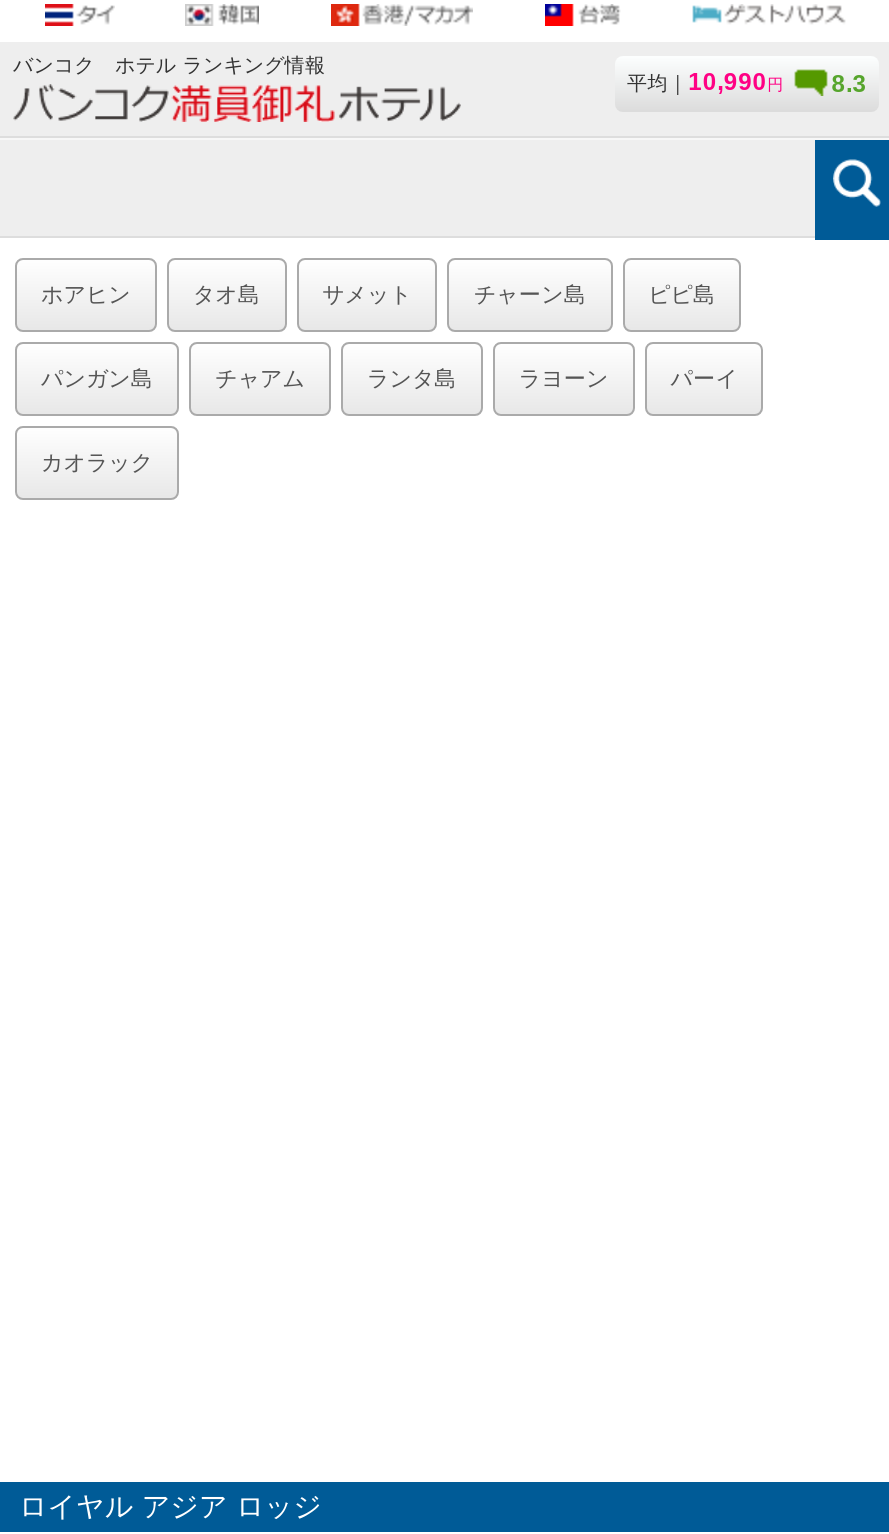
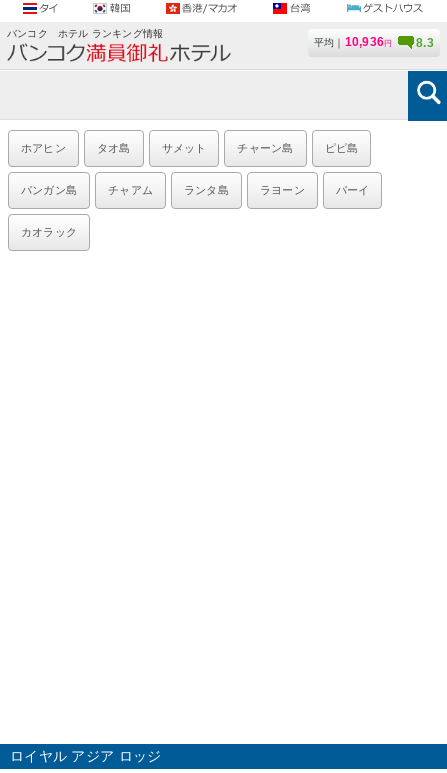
[627,68,867,98] 平均 10,990円 8.3 -> [314,35,434,50] 平均 10,936円 8.3

